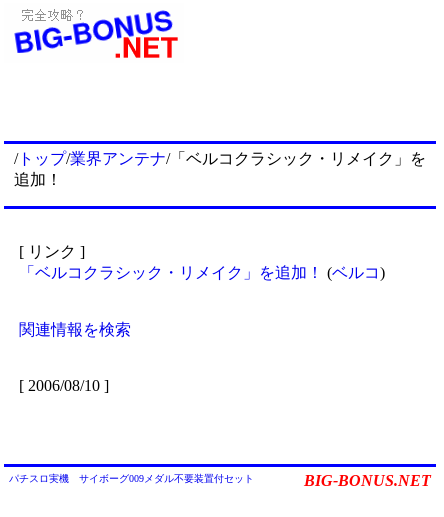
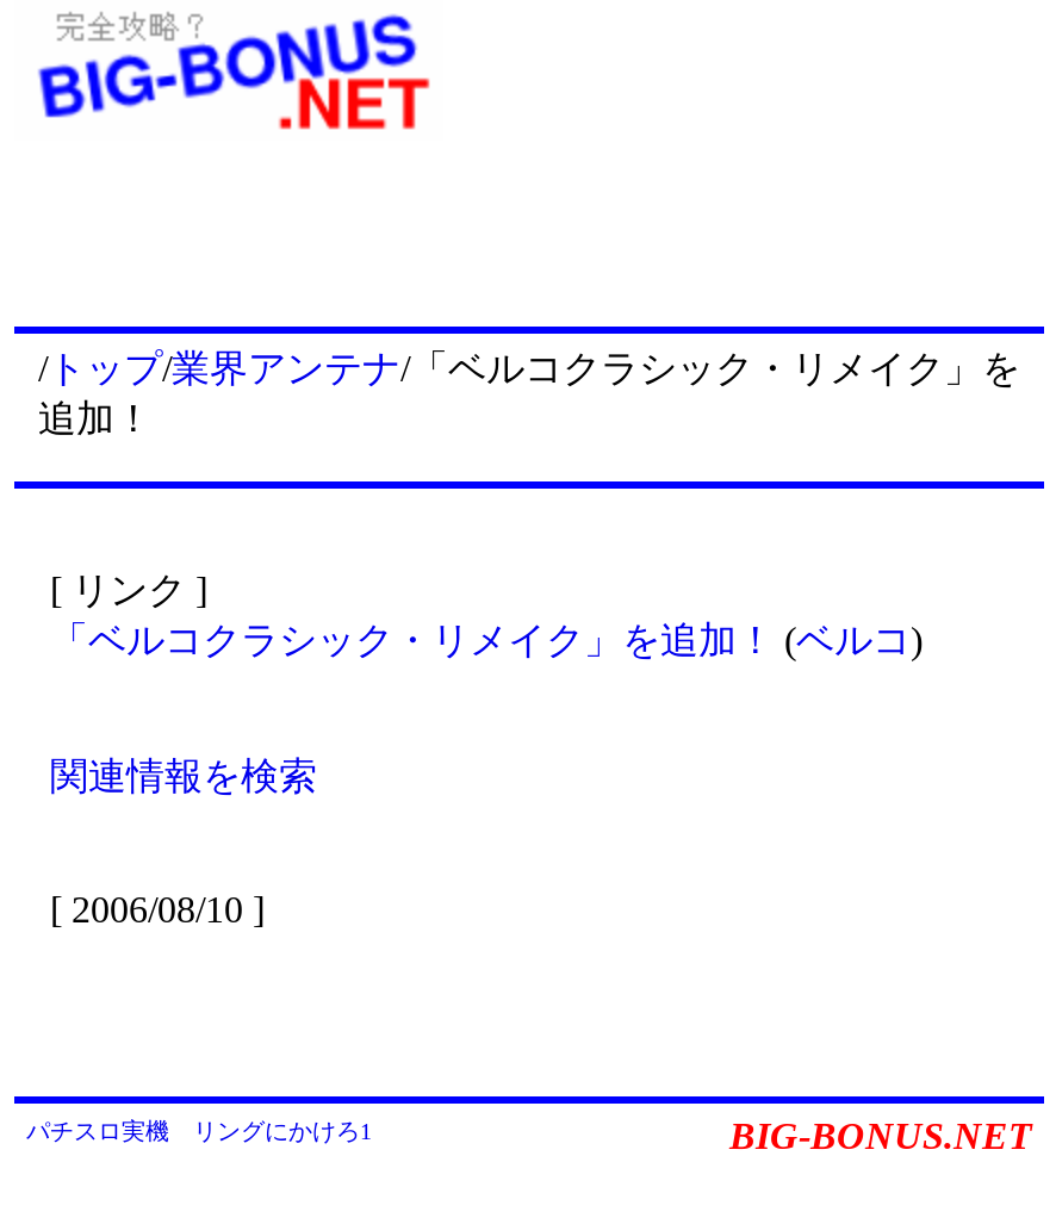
[9,473,254,484] パチスロ実機 サイボーグ009メダル不要装置付セット -> [26,1118,372,1144] パチスロ実機 リングにかけろ1

